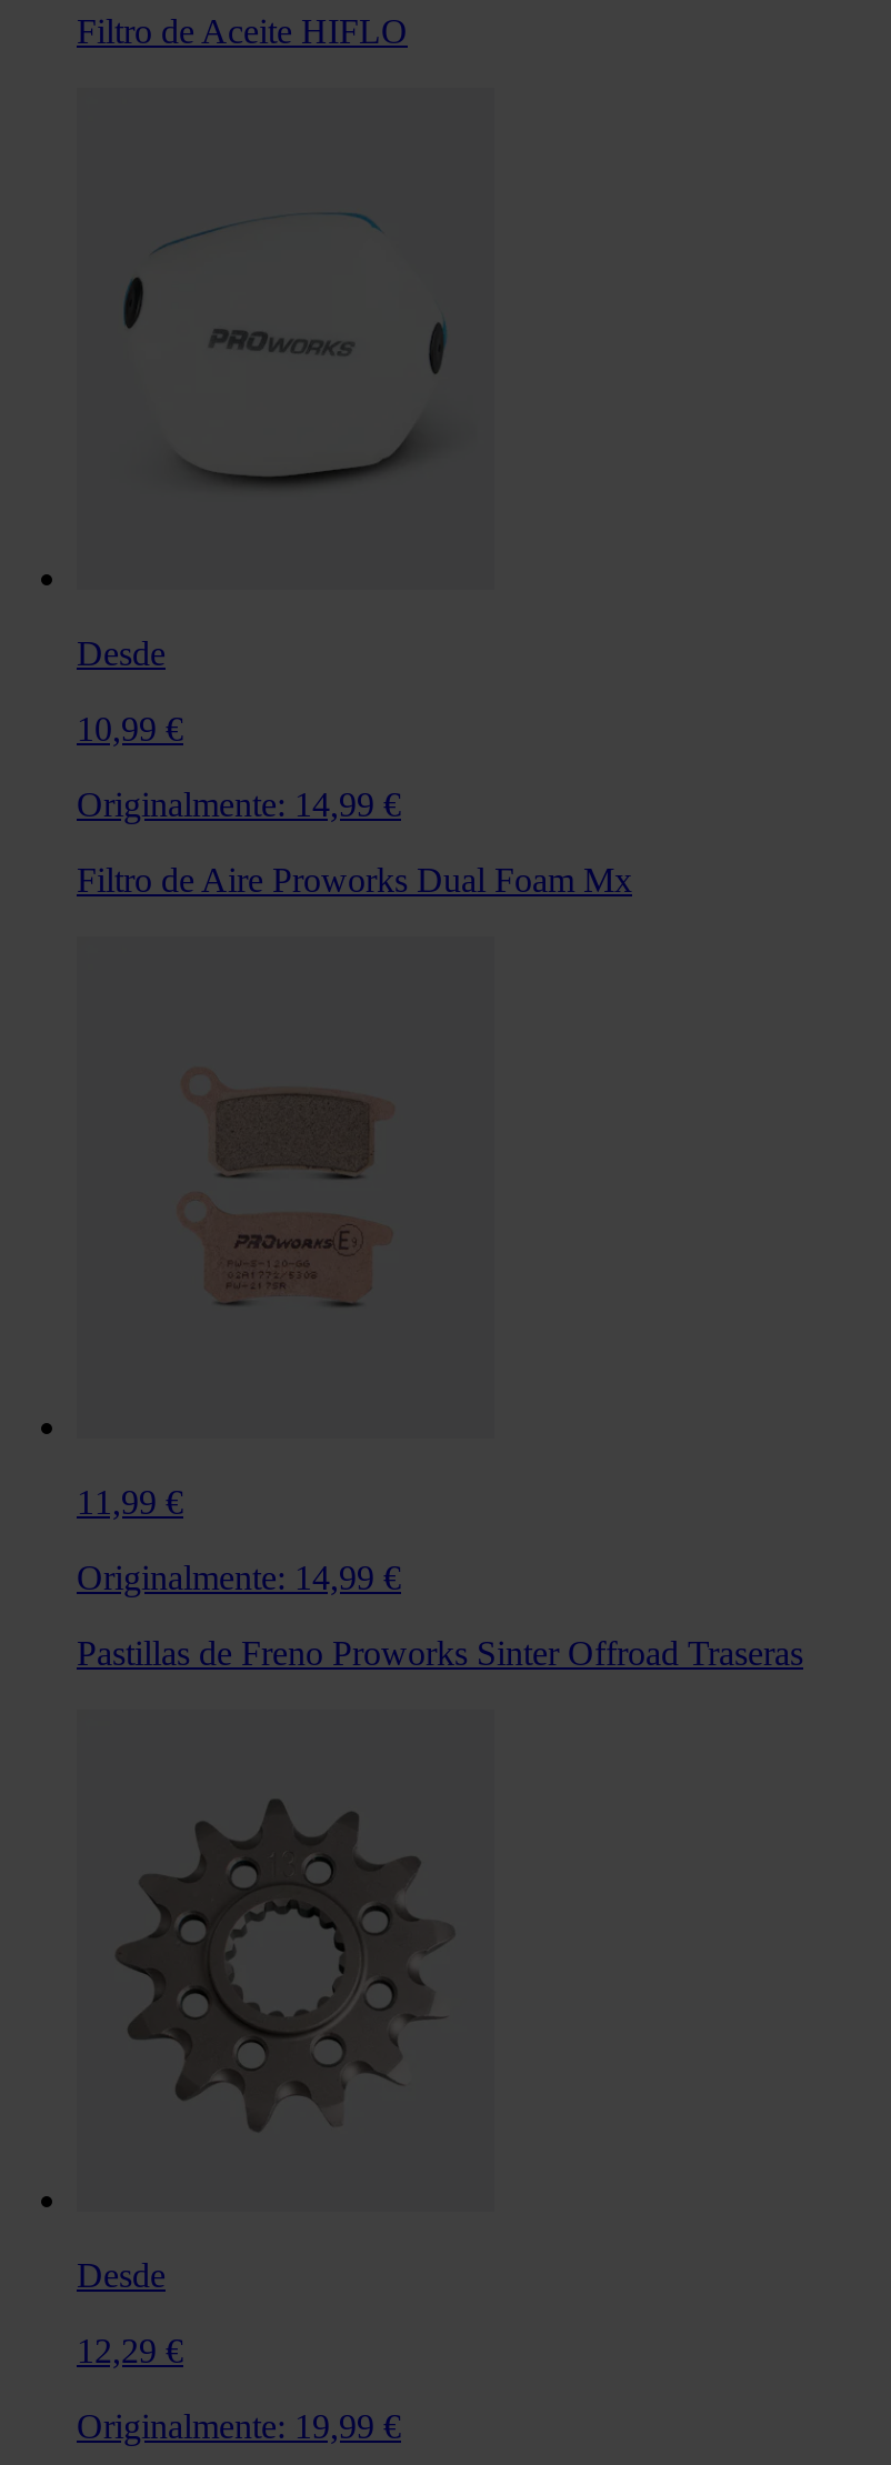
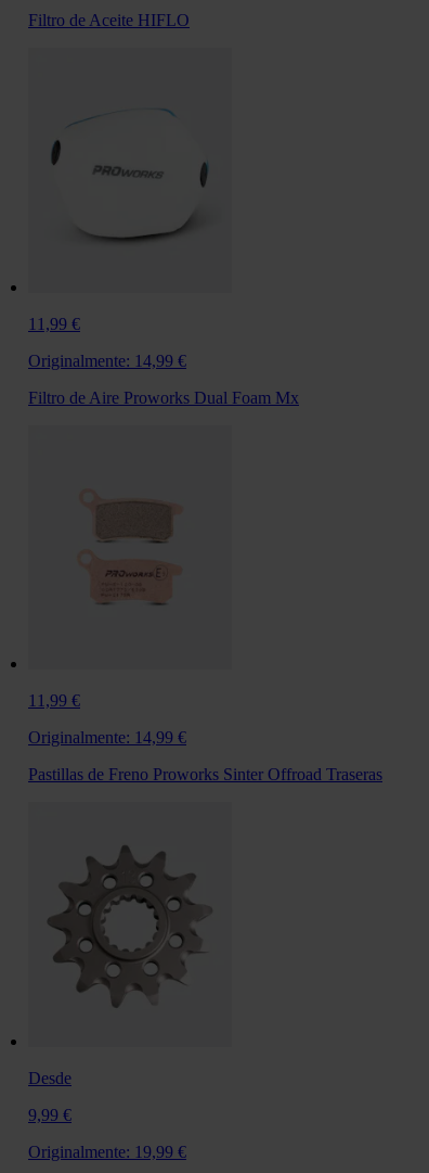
[77,635,183,748] Desde | 10,99 € -> [28,314,80,333] 11,99 €
[77,2331,183,2369] 12,29 € -> [28,1106,71,1124] 9,99 €

